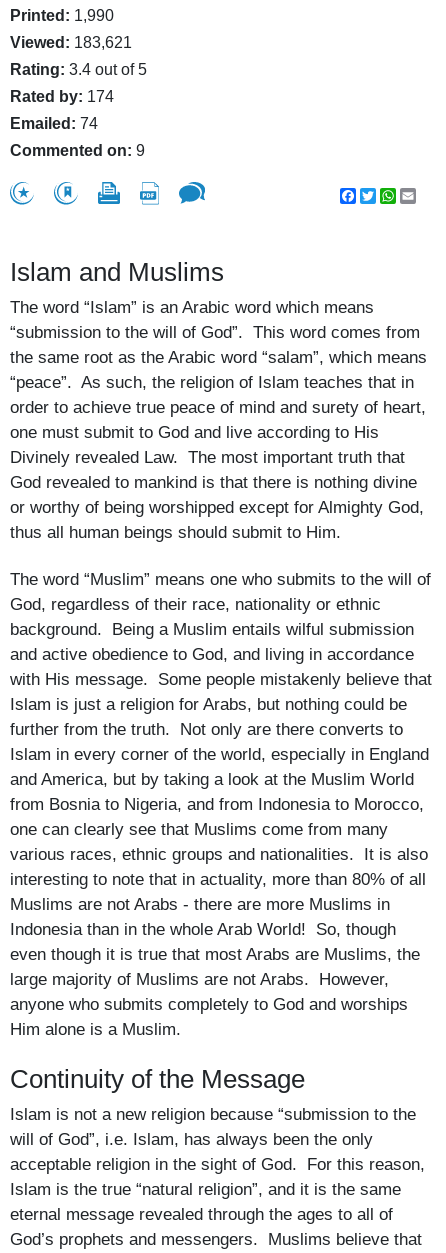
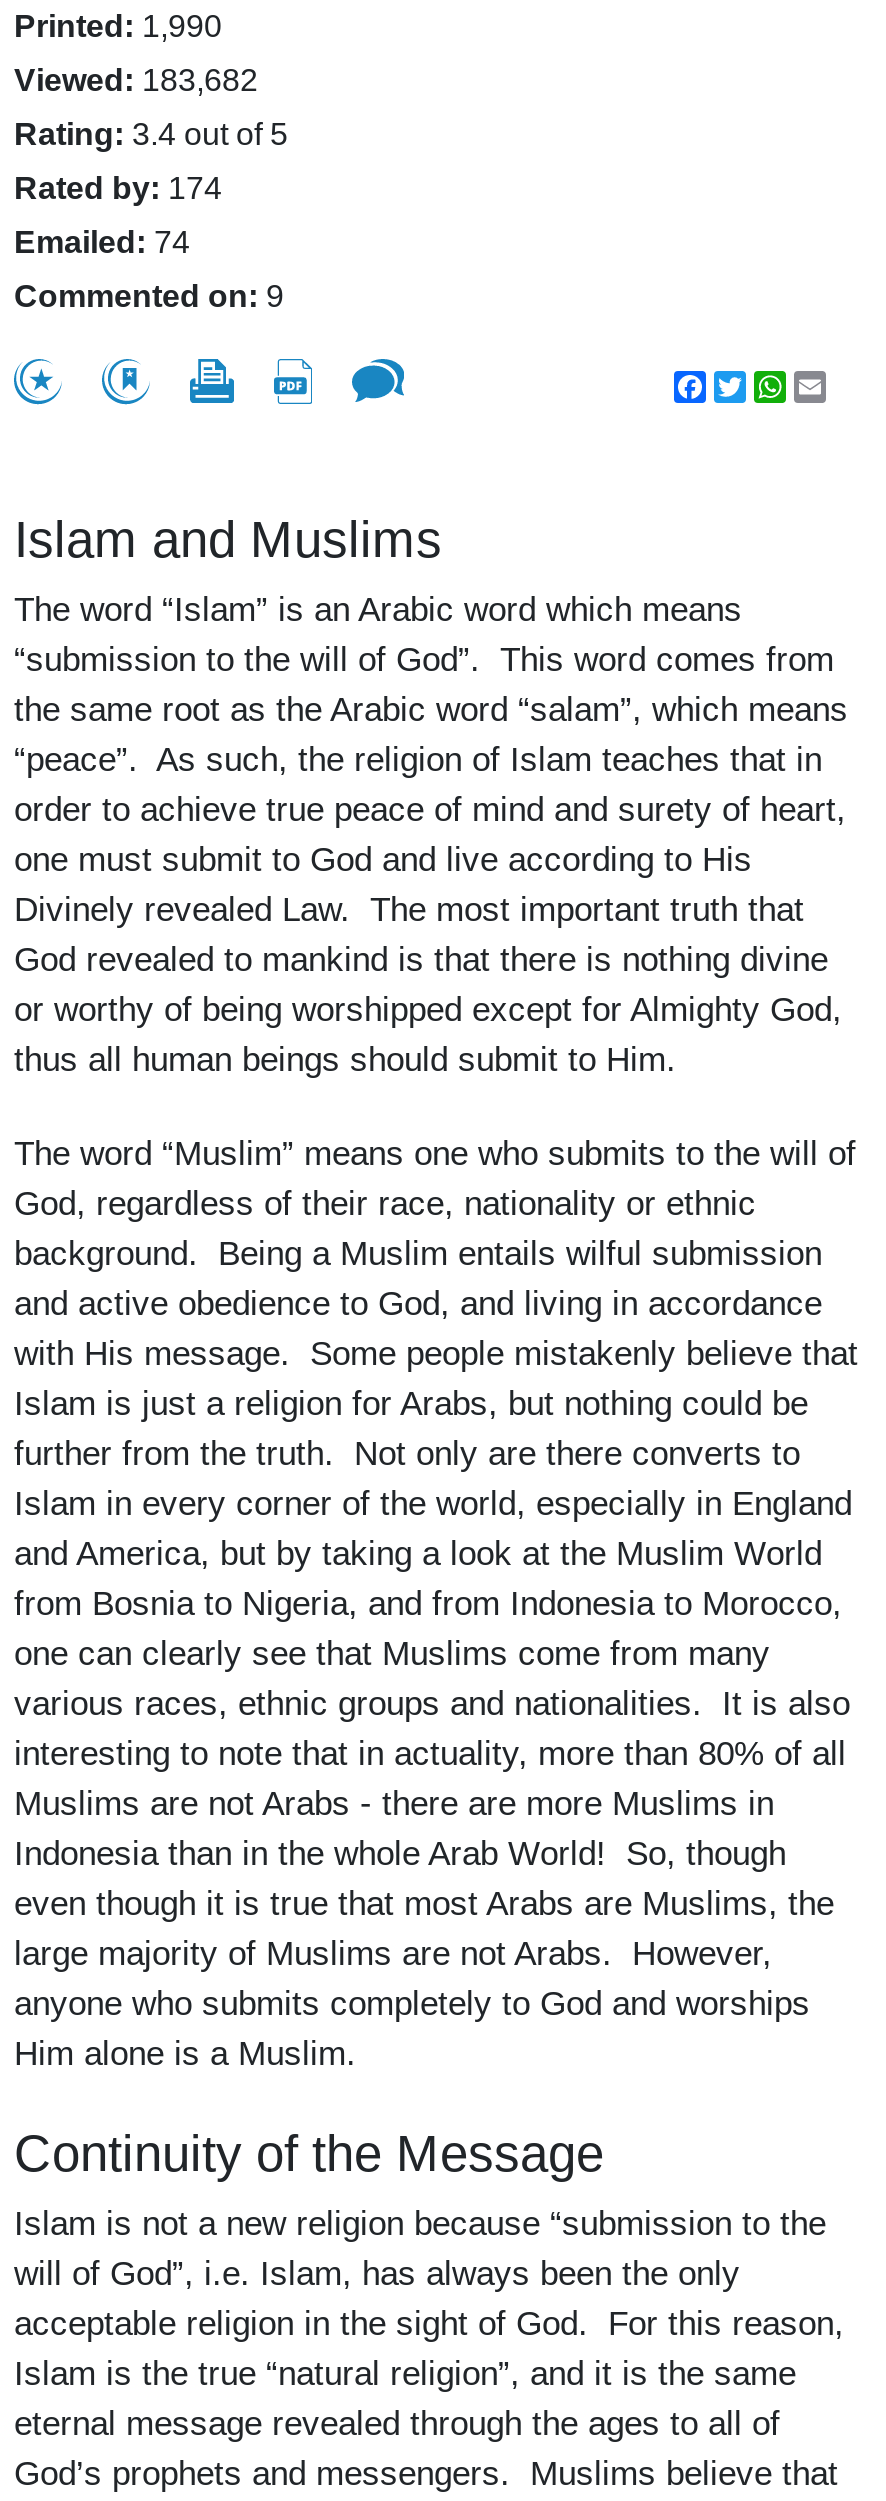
[10,34,132,51] Viewed: 183,621 -> [14,63,258,97] Viewed: 183,682

